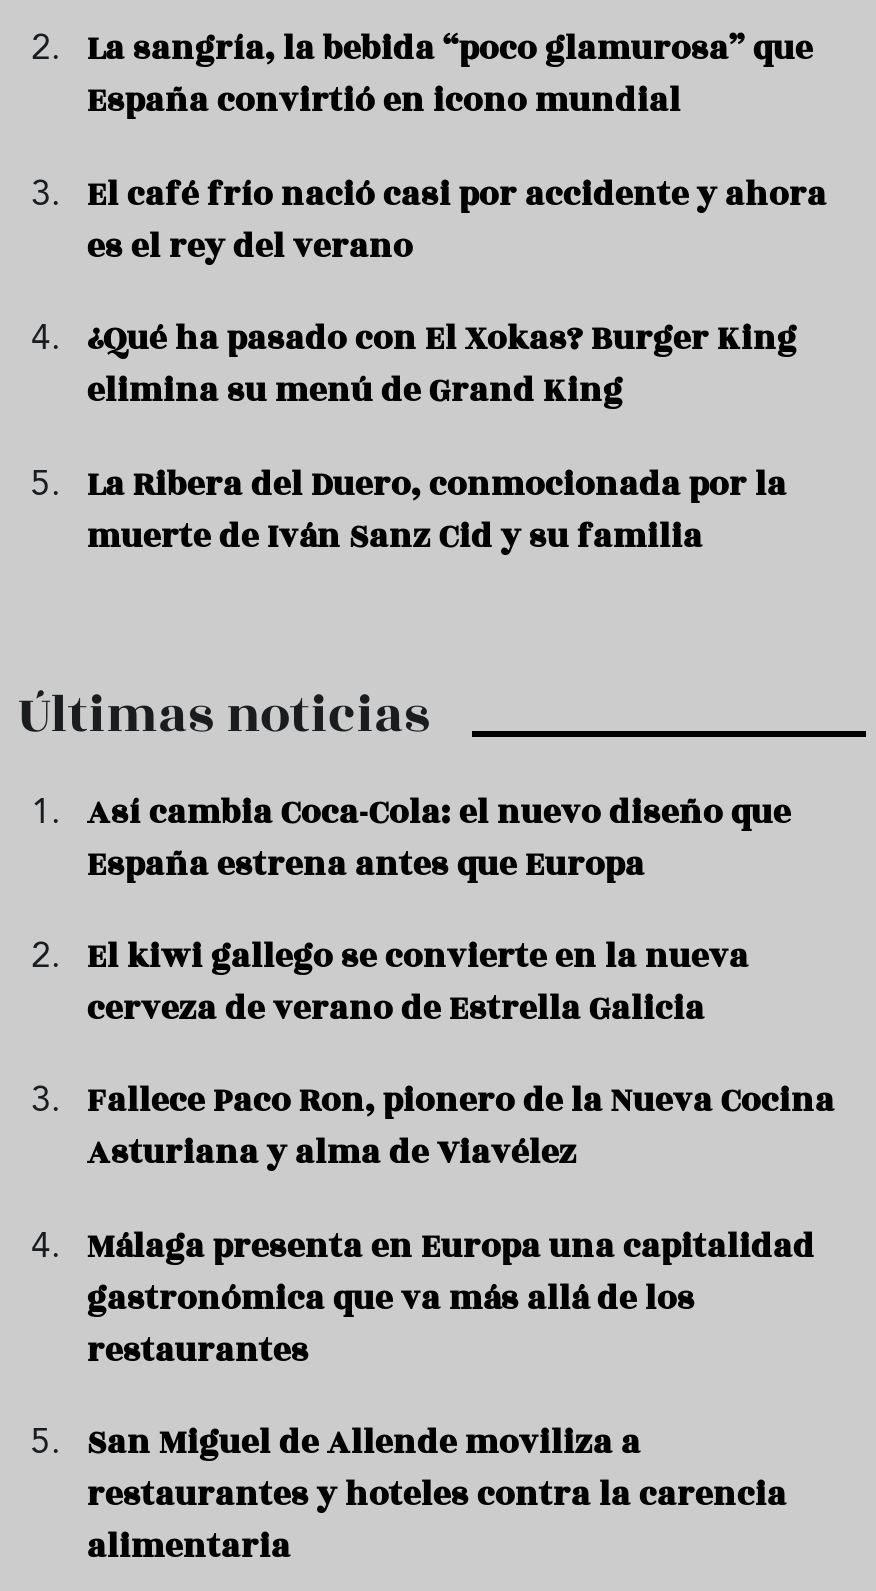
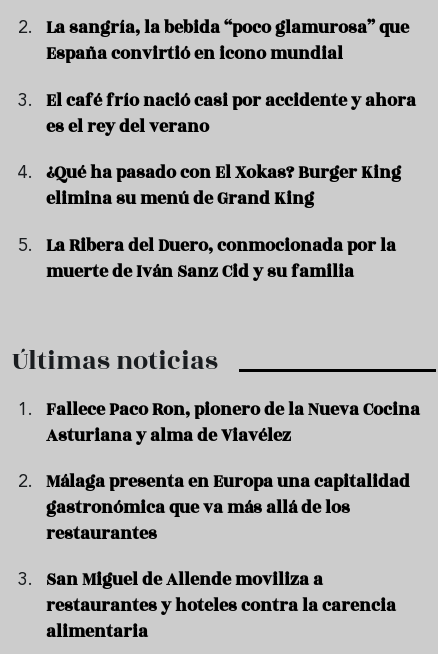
[87,786,791,1033] Así cambia Coca-Cola: el nuevo diseño que | España estrena antes que Europa | El kiwi gallego se convierte en la nueva | cerveza de verano de Estrella Galicia -> none

